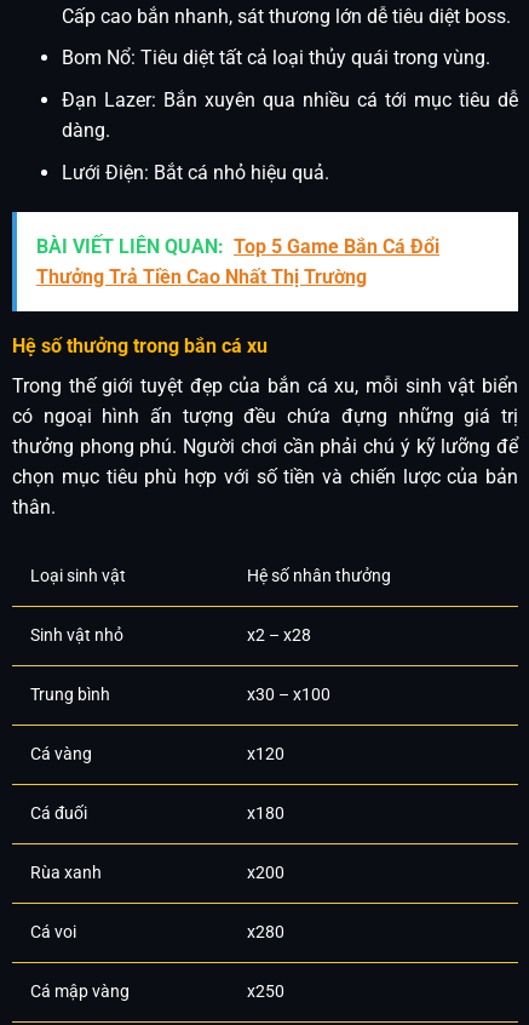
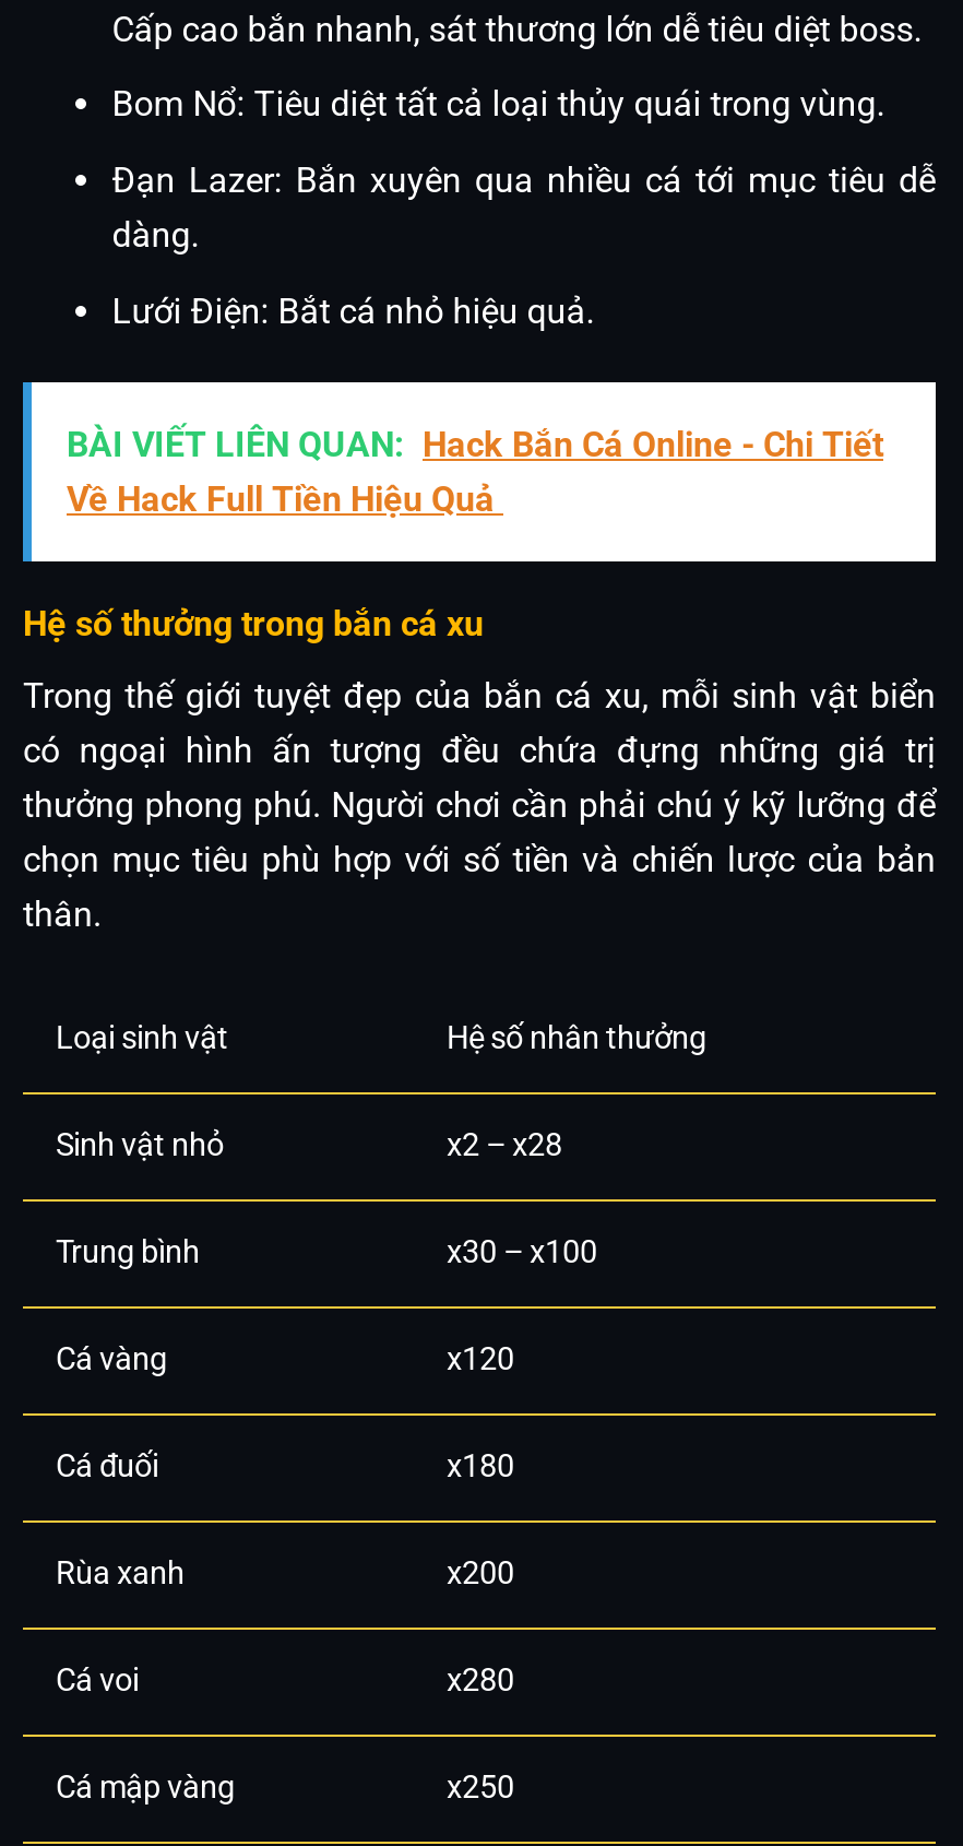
[36,235,439,289] BÀI VIẾT LIÊN QUAN: Top 5 Game Bắn Cá Đổi | Thưởng Trả Tiền Cao Nhất Thị Trường -> [67,424,883,521] BÀI VIẾT LIÊN QUAN: Hack Bắn Cá Online - Chi Tiết | Về Hack Full Tiền Hiệu Quả

